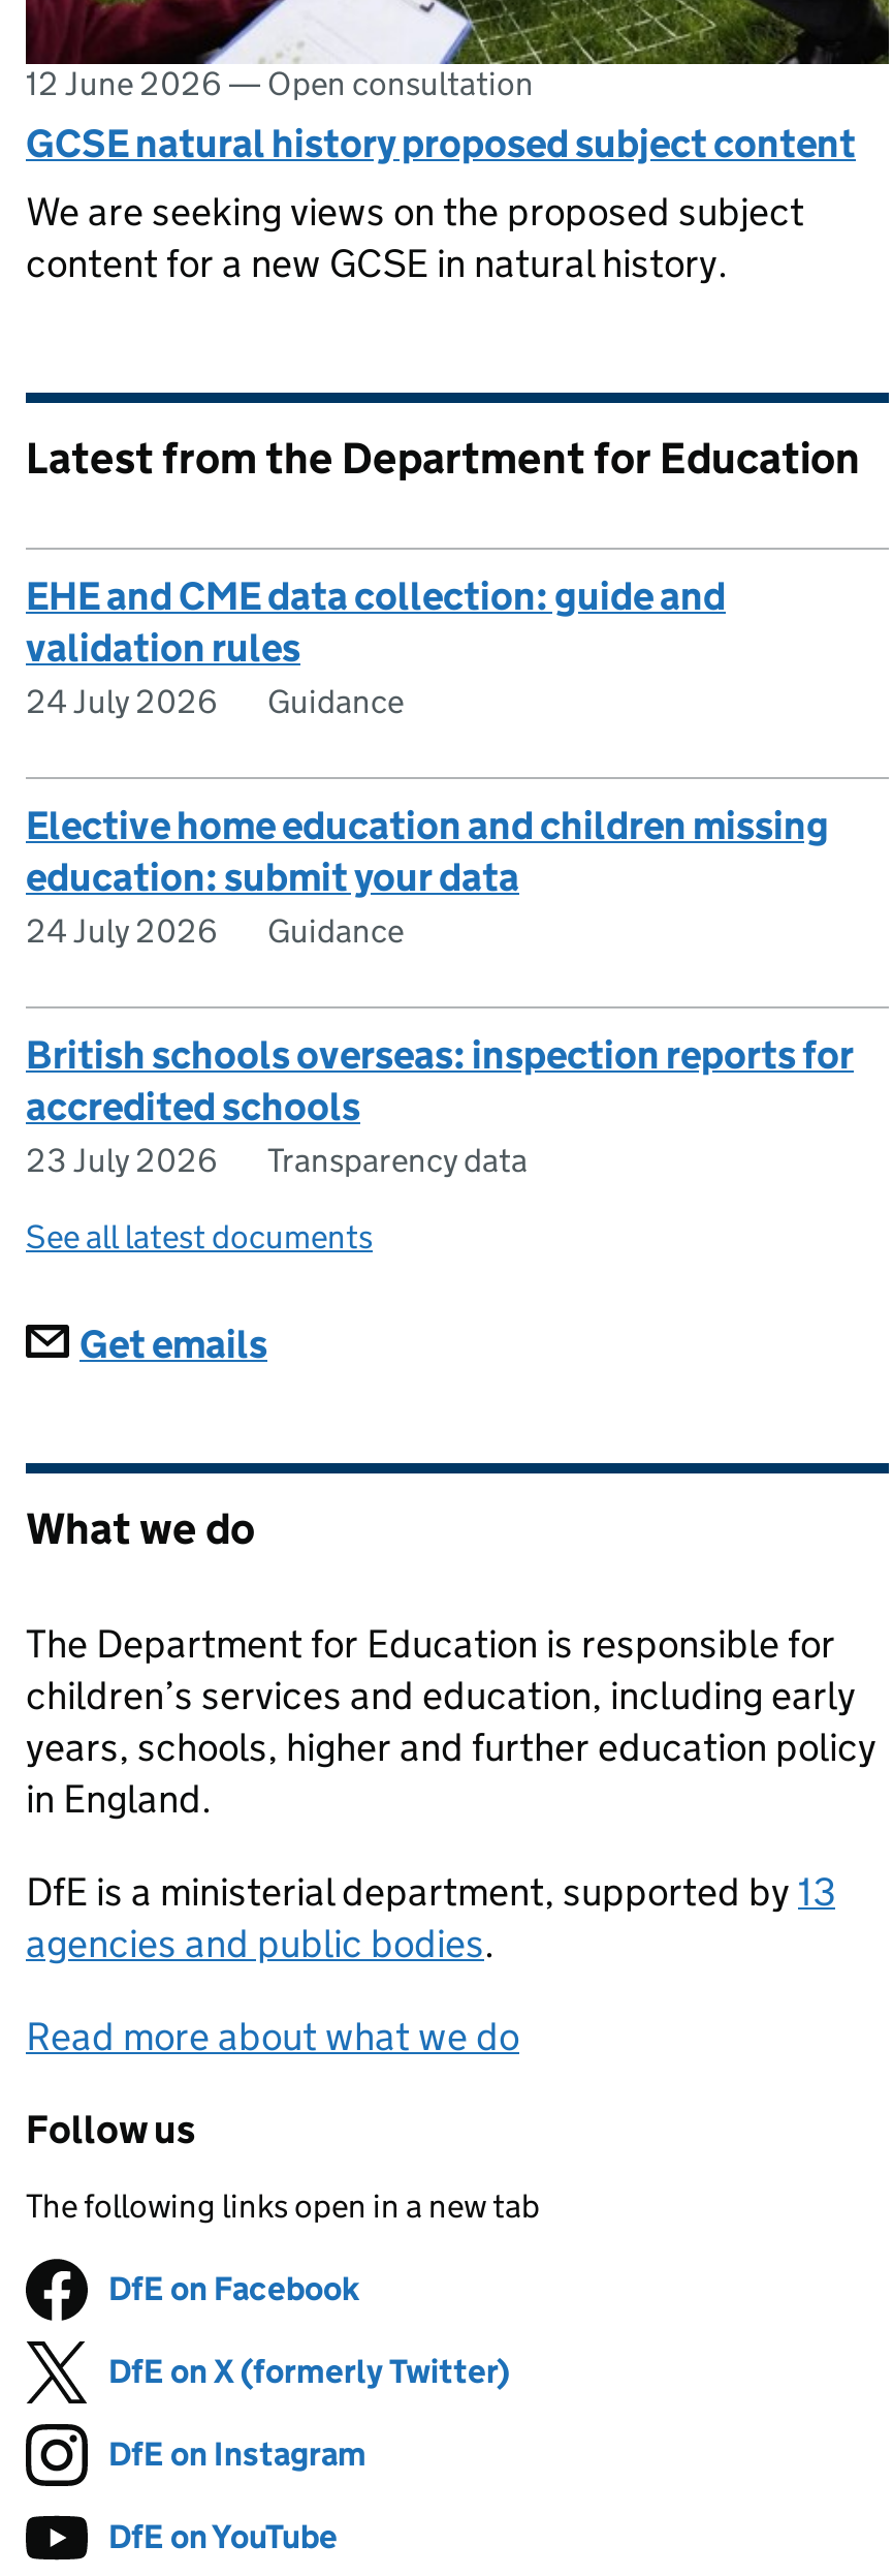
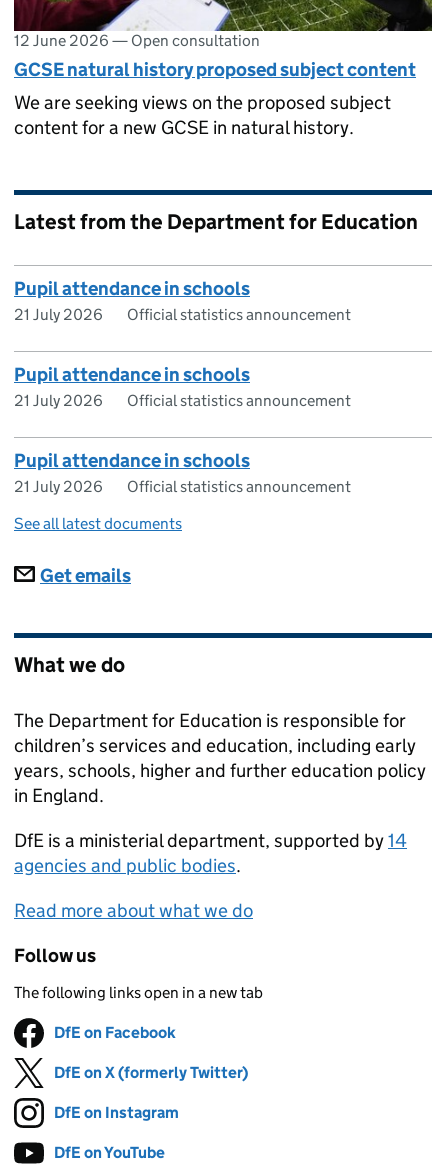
[26,572,726,721] EHE and CME data collection: guide and | validation rules | 24 July 2026 | Guidance -> [14,277,351,324] Pupil attendance in schools | 21 July 2026 | Official statistics announcement
[26,802,829,950] Elective home education and children missing | education: submit your data | 24 July 2026 | Guidance -> [14,363,351,410] Pupil attendance in schools | 21 July 2026 | Official statistics announcement
[26,1031,854,1180] British schools overseas: inspection reports for | accredited schools | 23 July 2026 | Transparency data -> [14,449,351,496] Pupil attendance in schools | 21 July 2026 | Official statistics announcement
[26,1868,835,1916] DfE is a ministerial department, supported by 13 -> [14,829,407,852] DfE is a ministerial department, supported by 14

